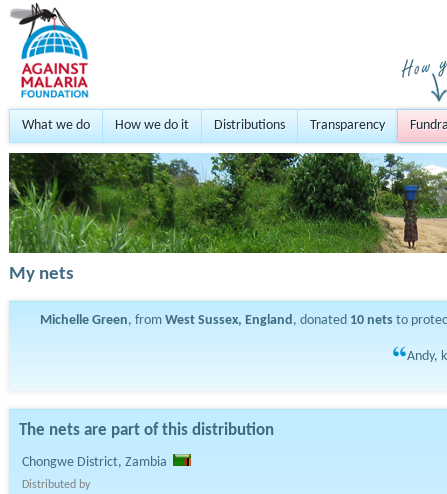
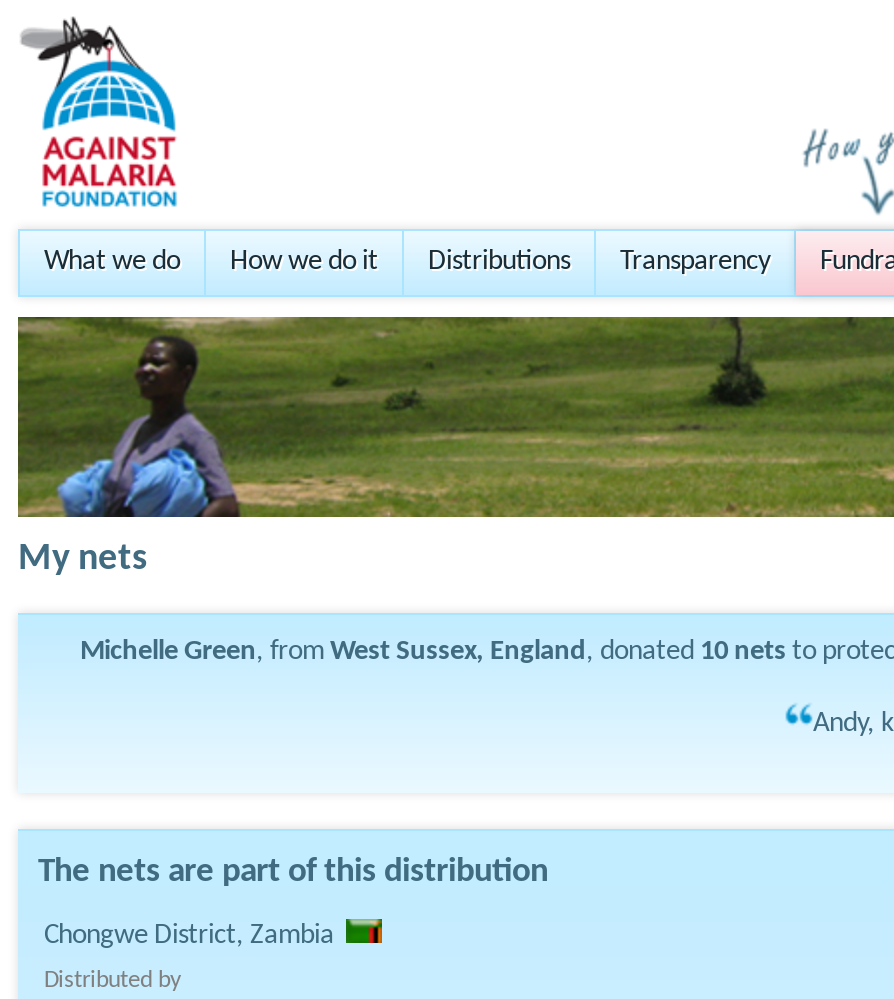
[9,152,444,254] [image] -> [16,315,888,519] [image]

